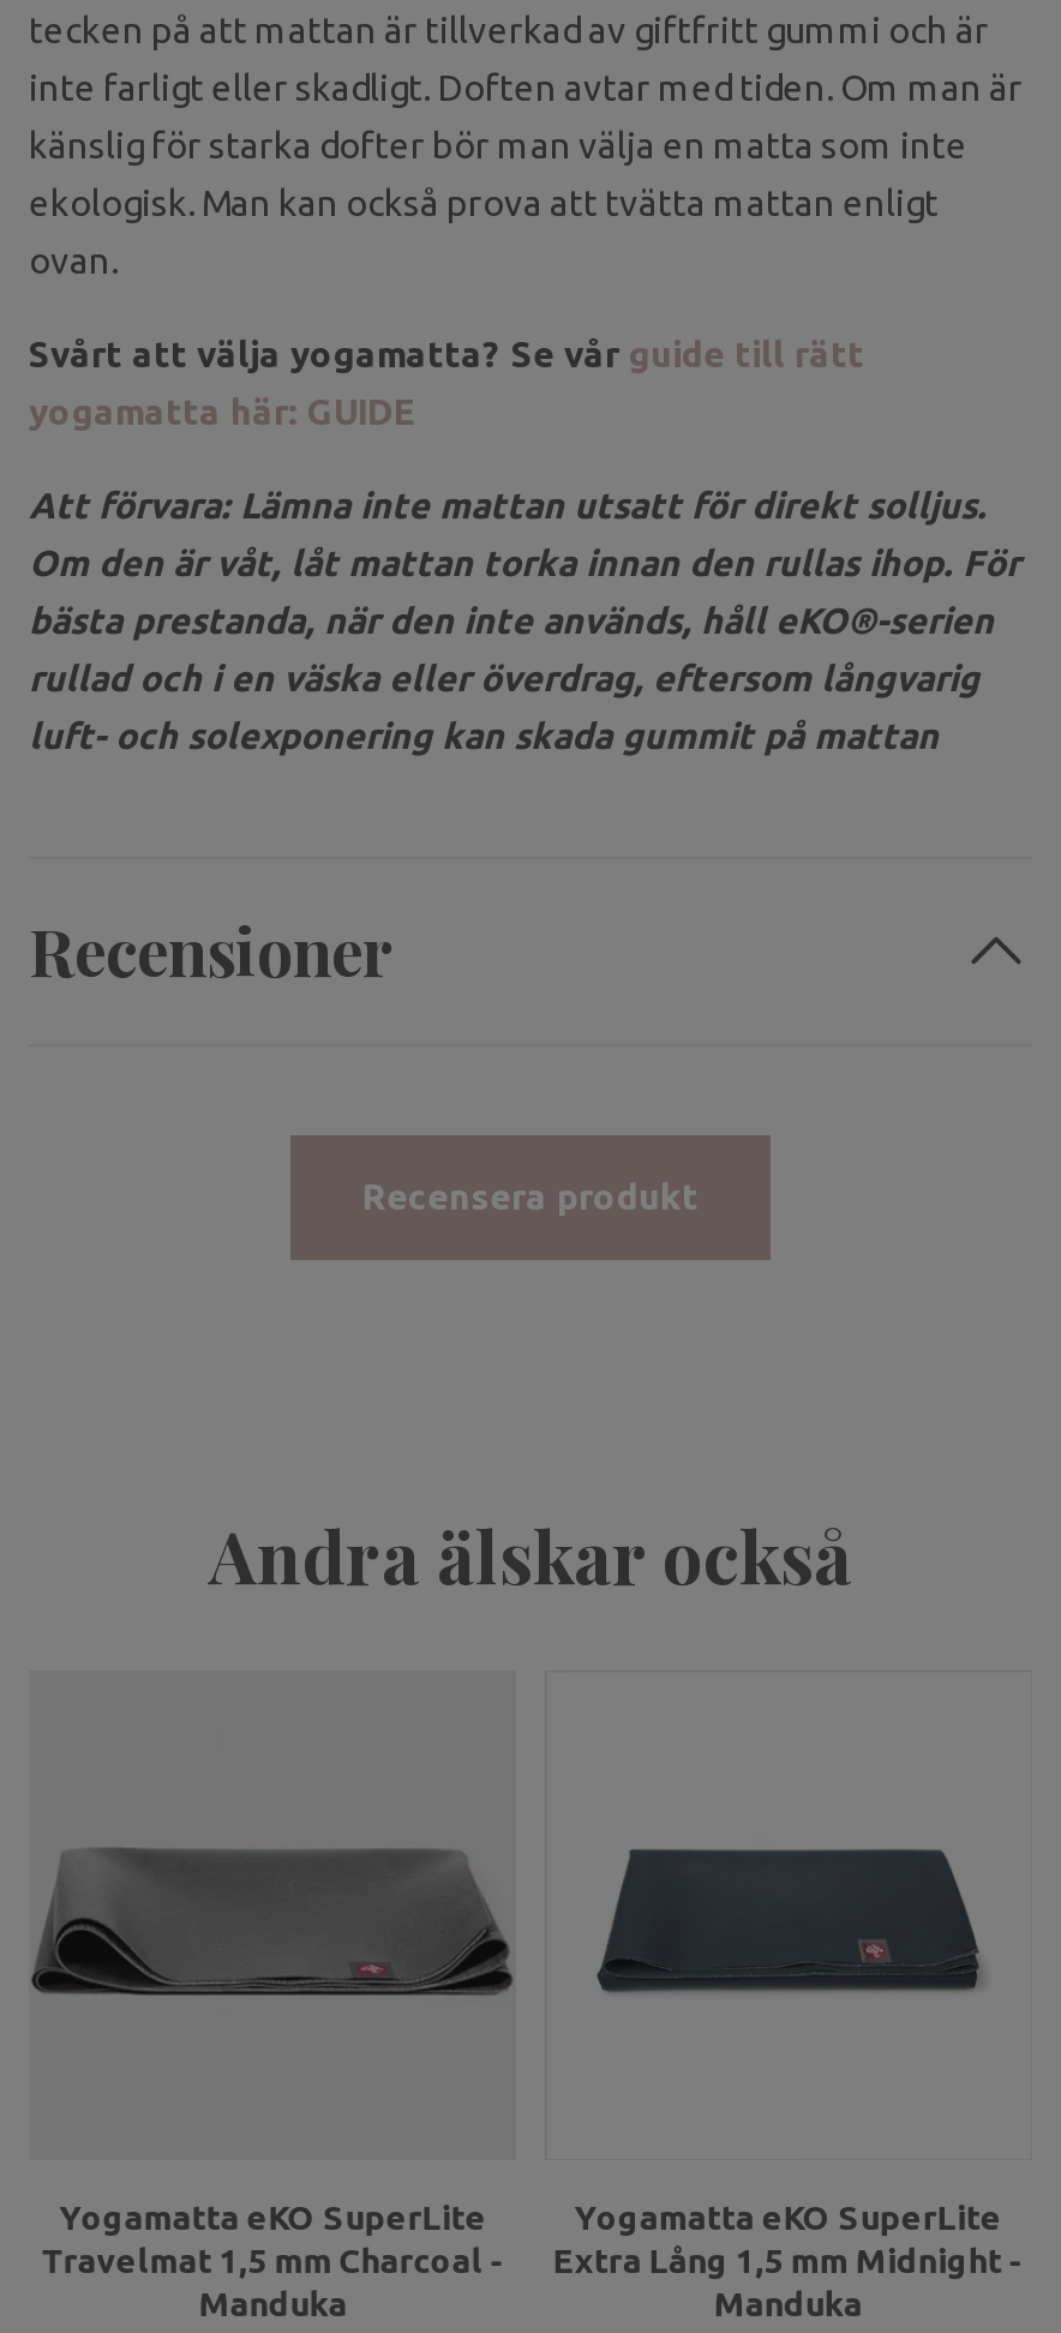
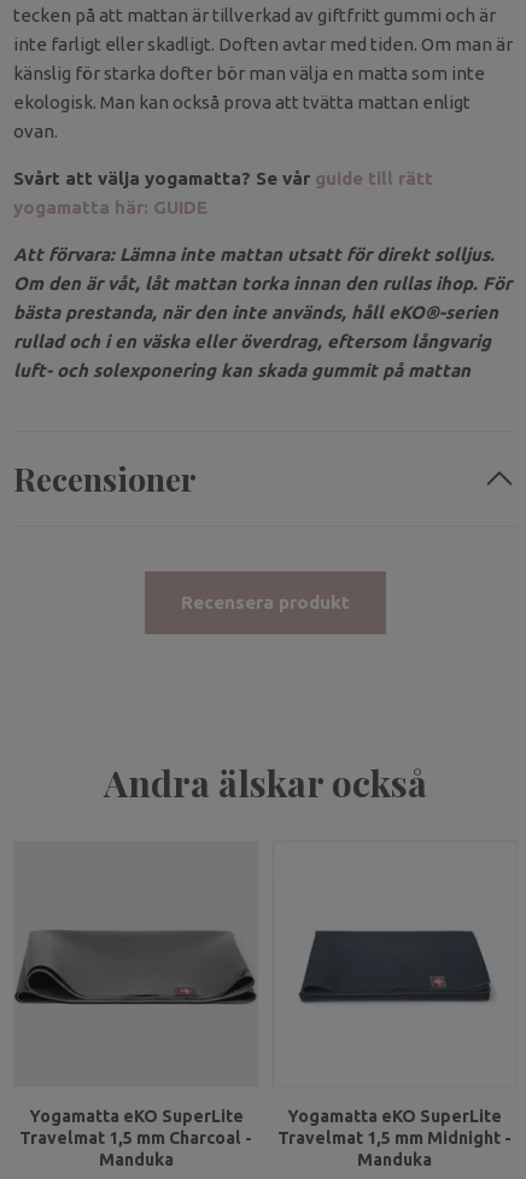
[553,2241,1023,2279] Extra Lång 1,5 mm Midnight - -> [278,1128,512,1147] Travelmat 1,5 mm Midnight -

